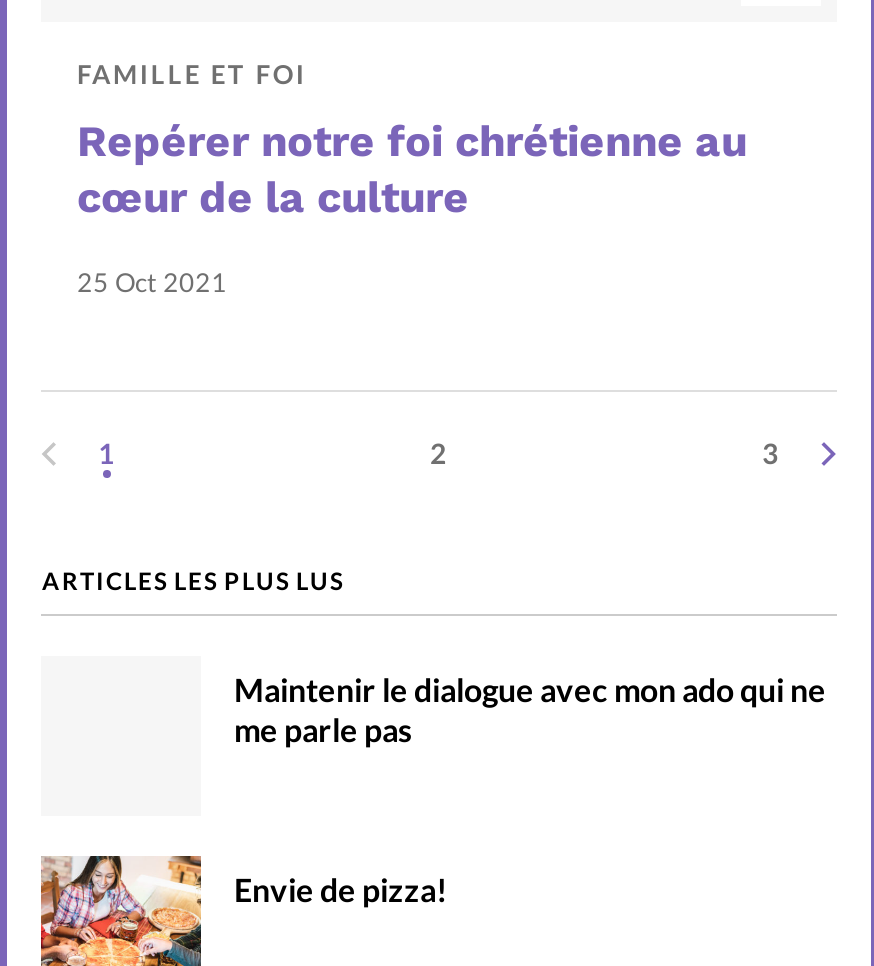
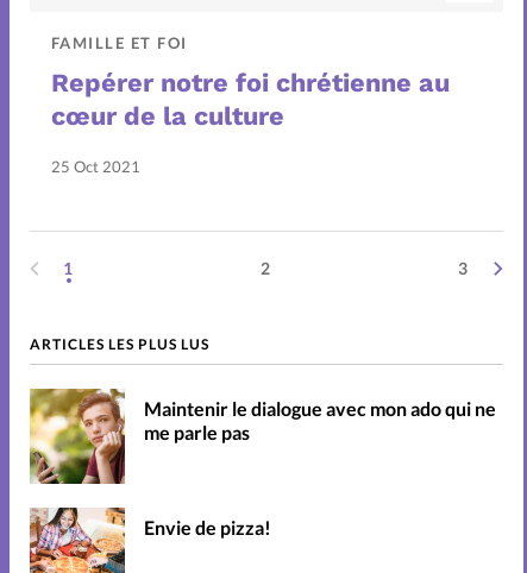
none -> [29,388,126,485] [image]

